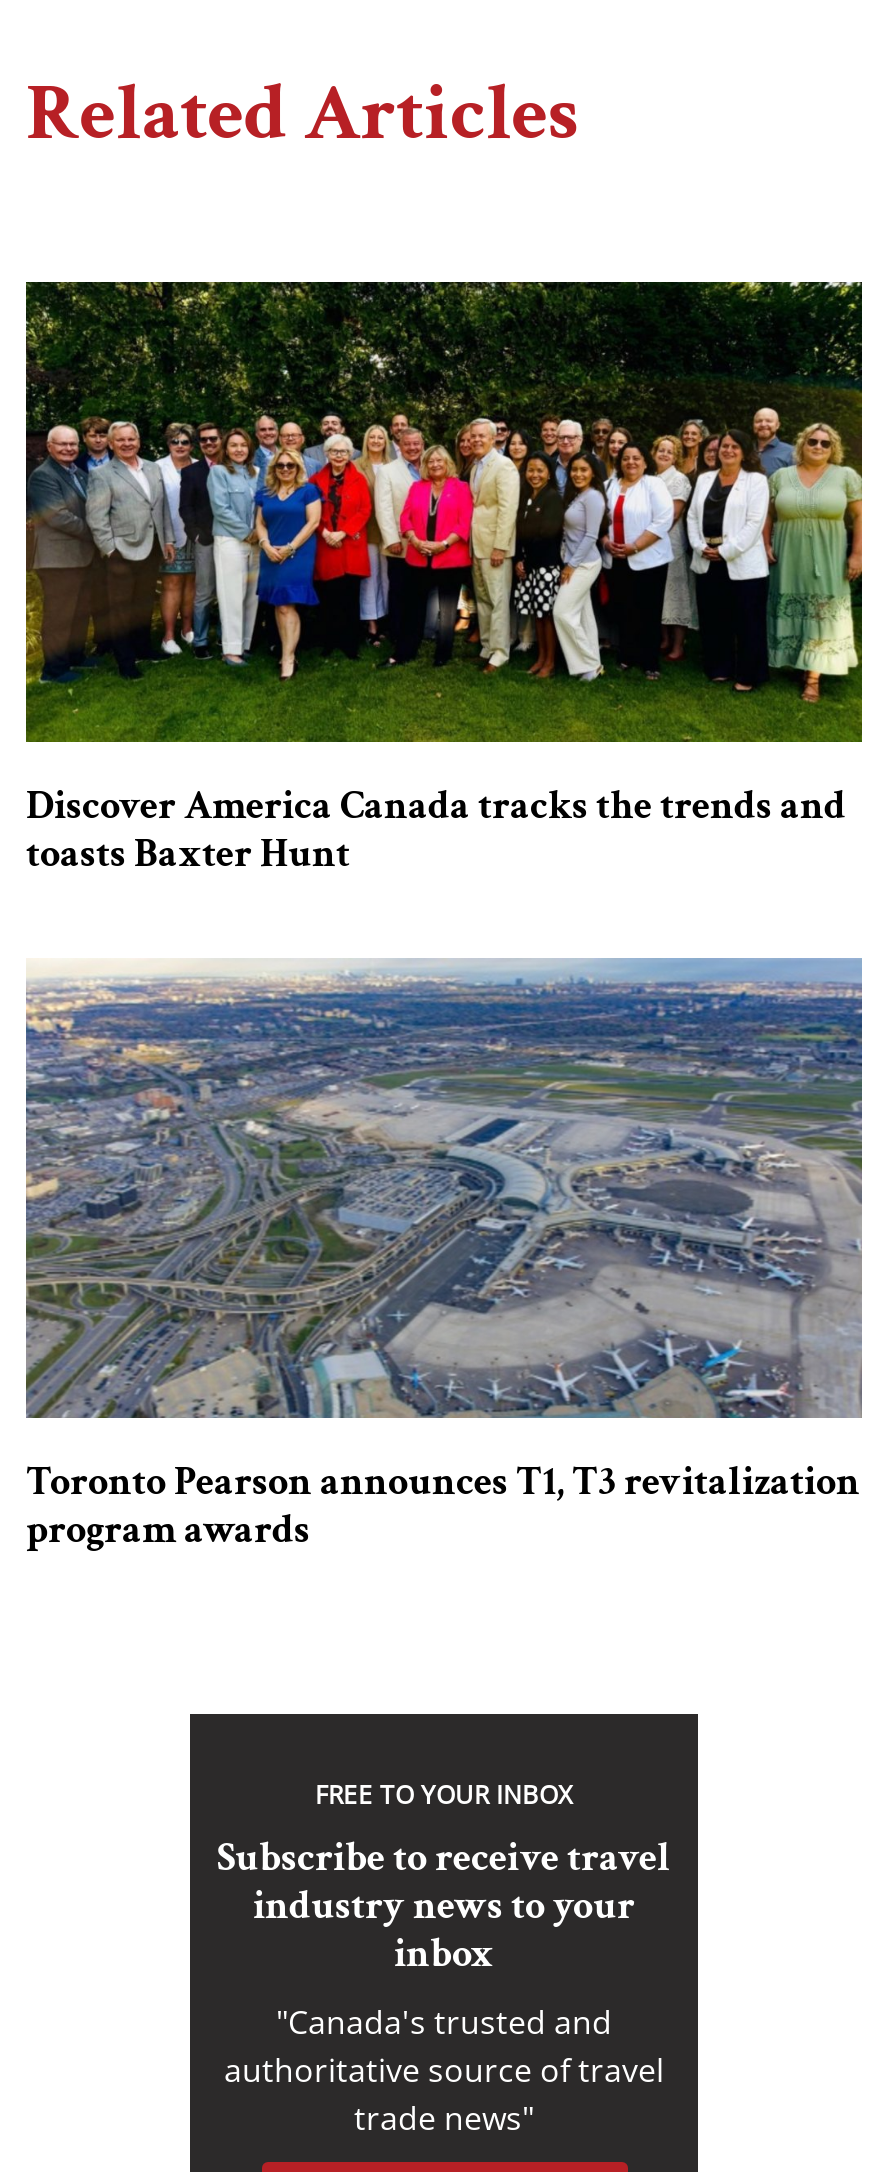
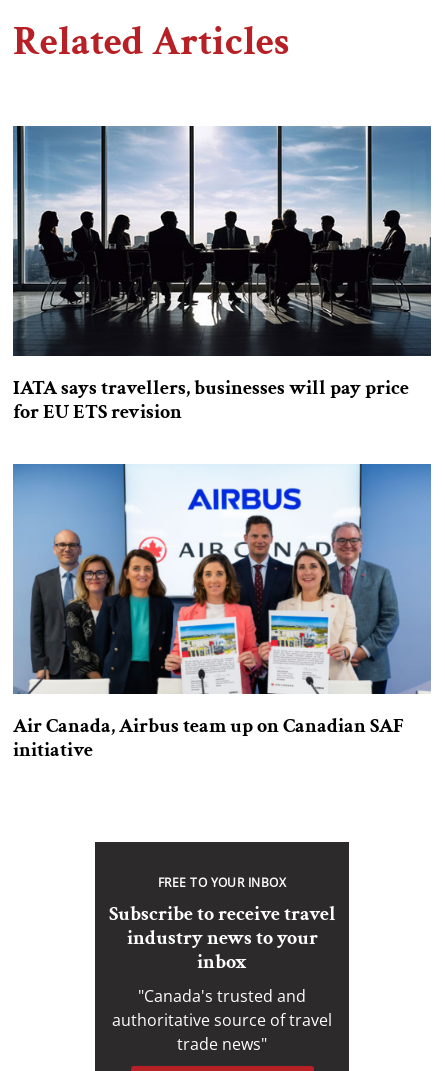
[24,280,864,880] [image] | Discover America Canada tracks the trends and | toasts Baxter Hunt -> [12,125,432,425] [image] | IATA says travellers, businesses will pay price | for EU ETS revision
[26,958,864,1556] [image] | Toronto Pearson announces T1, T3 revitalization | program awards -> [12,463,431,763] [image] | Air Canada, Airbus team up on Canadian SAF | initiative

